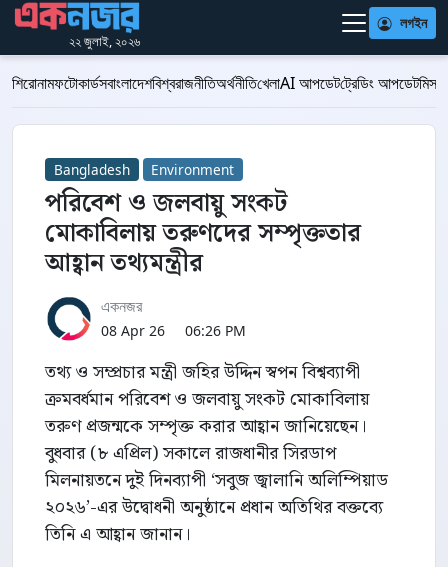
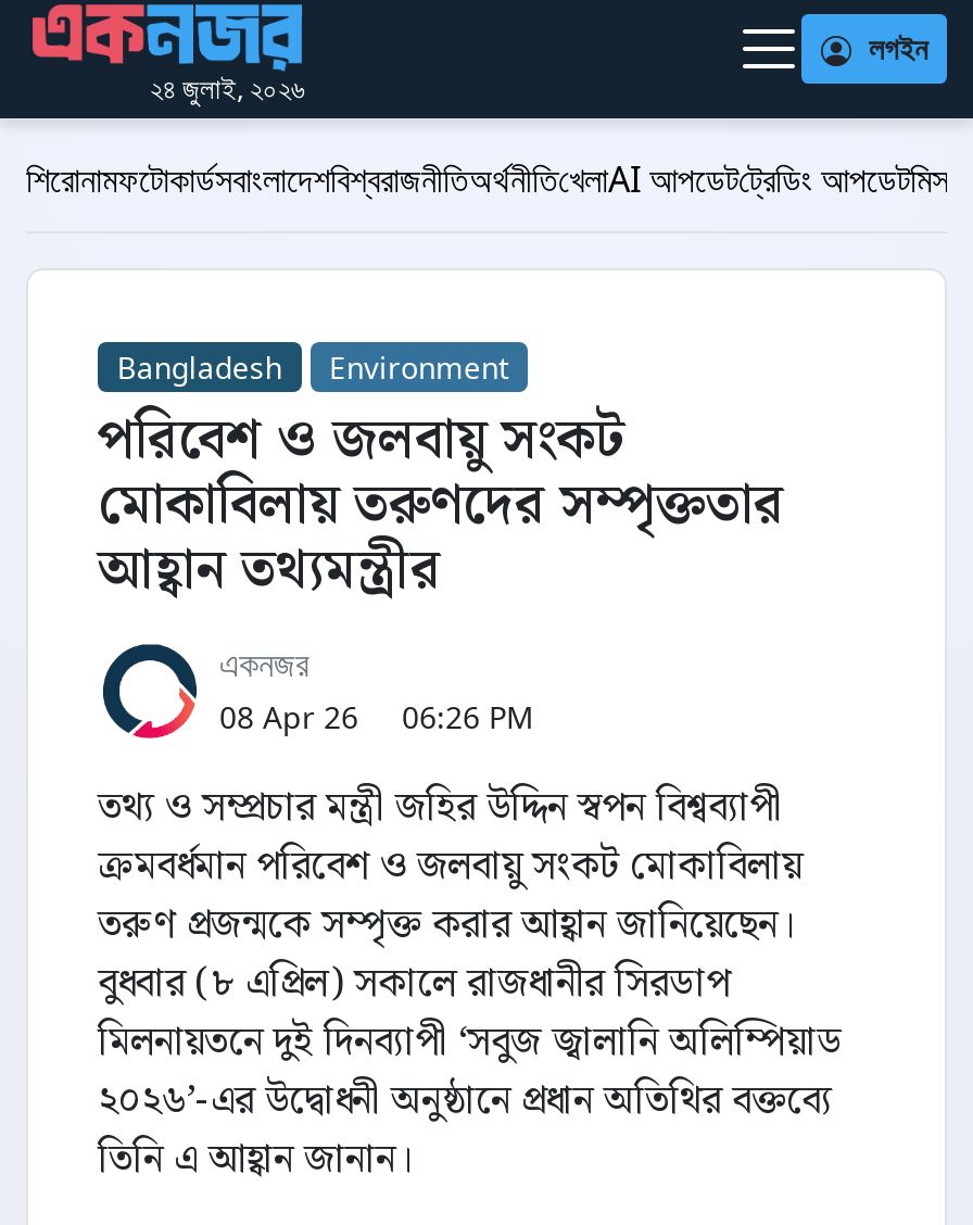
[69,32,140,50] ২২ জুলাই, ২০২৬ -> [150,69,304,108] ২৪ জুলাই, ২০২৬

